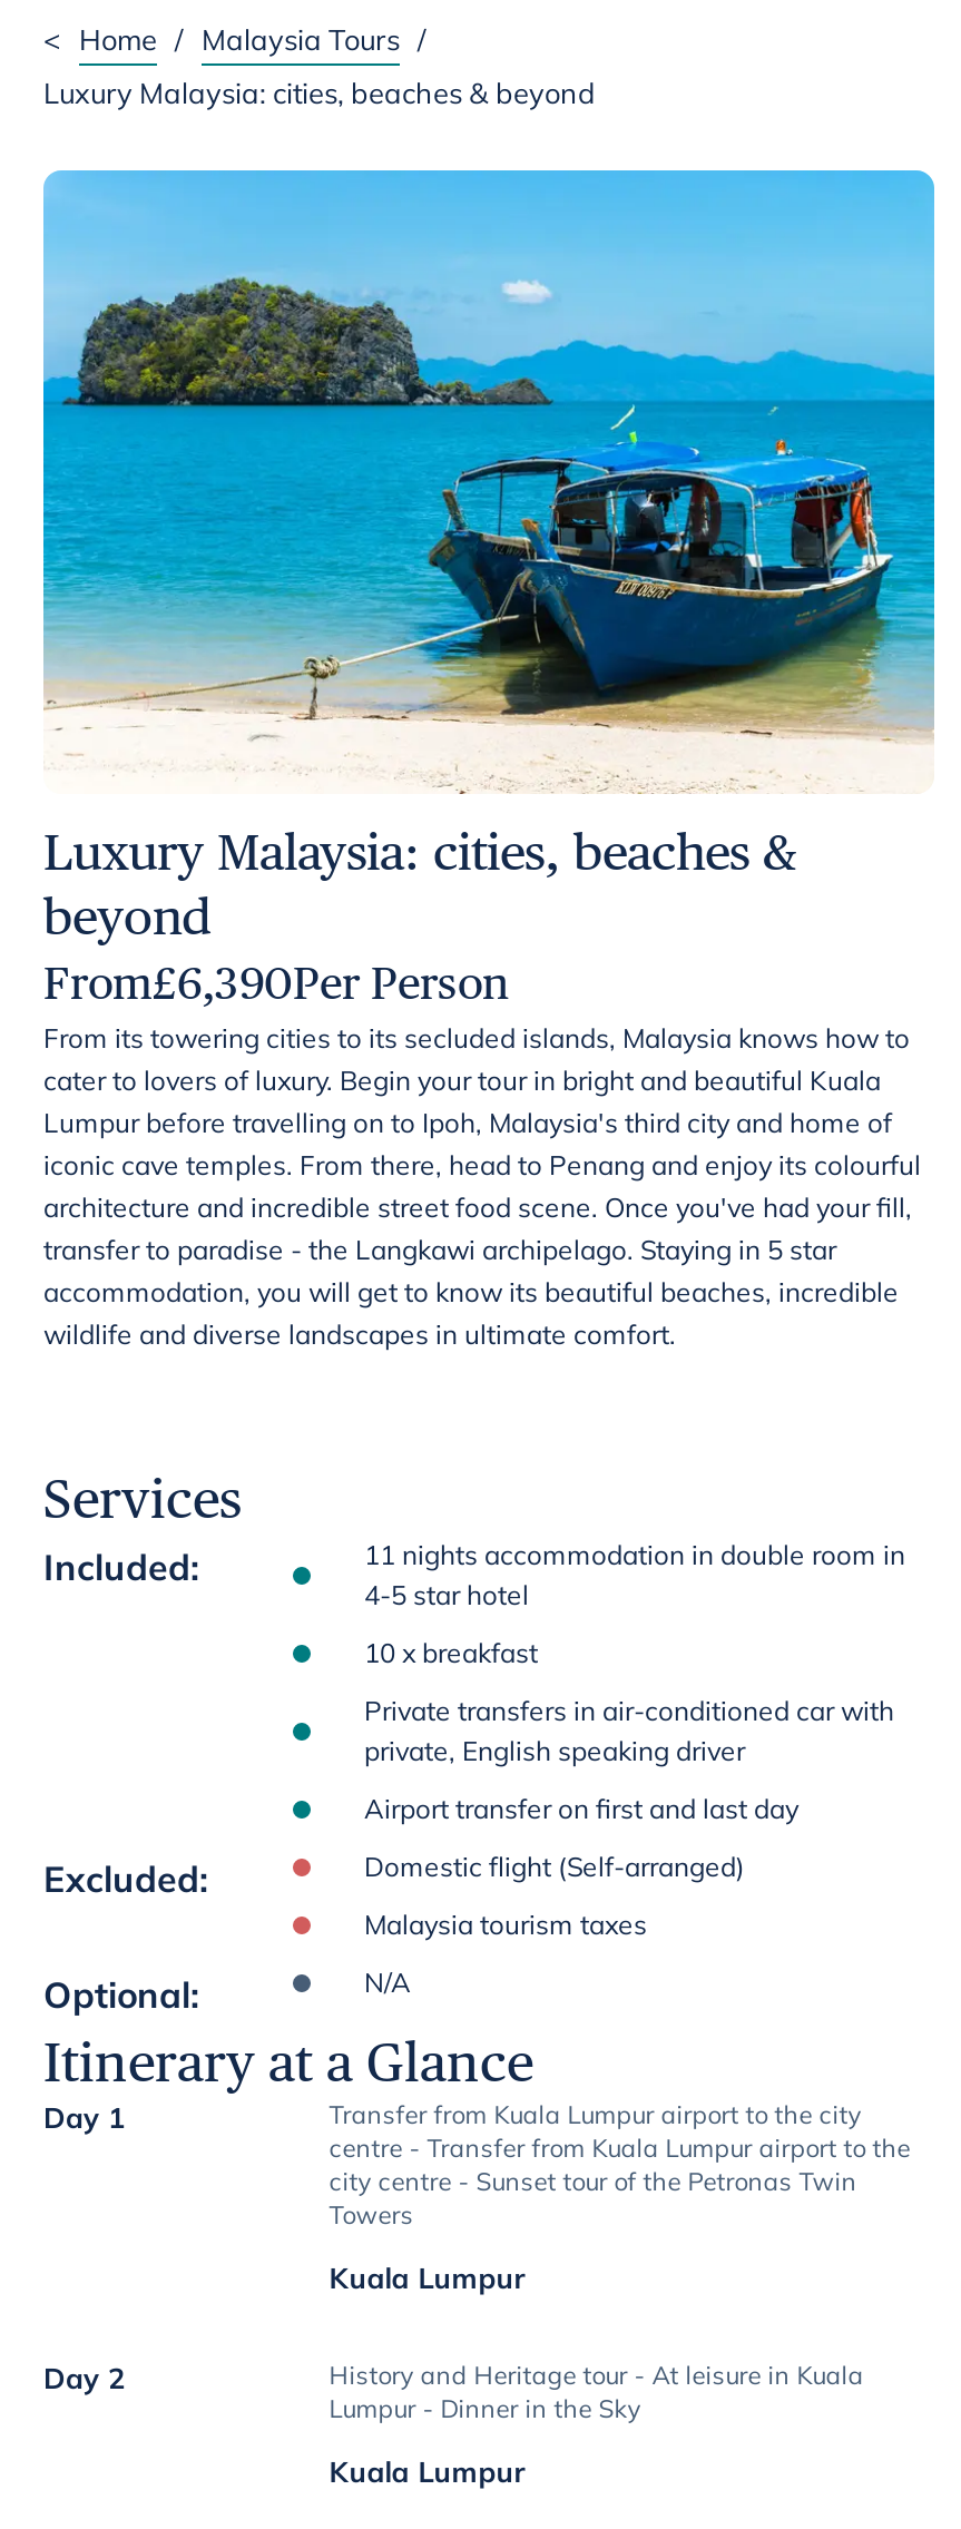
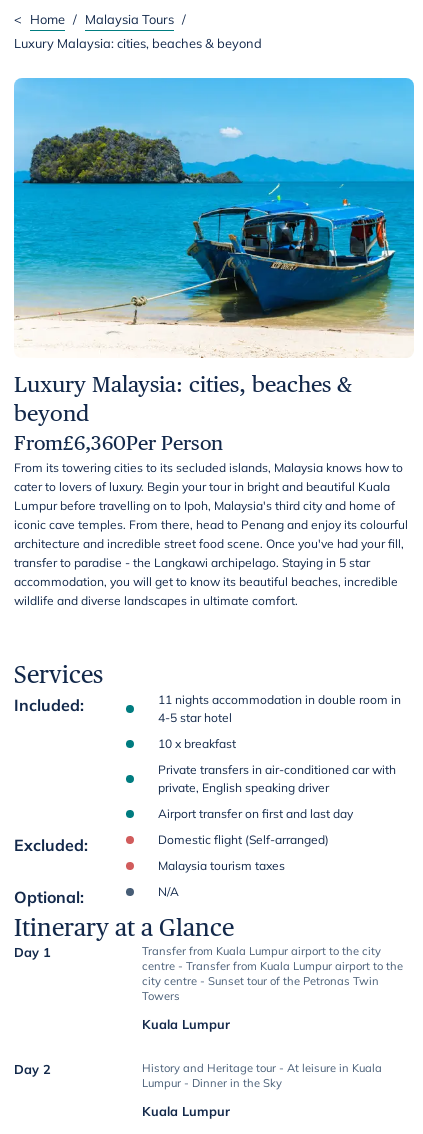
[43,957,509,1010] From£6,390Per Person -> [14,431,223,455] From£6,360Per Person

